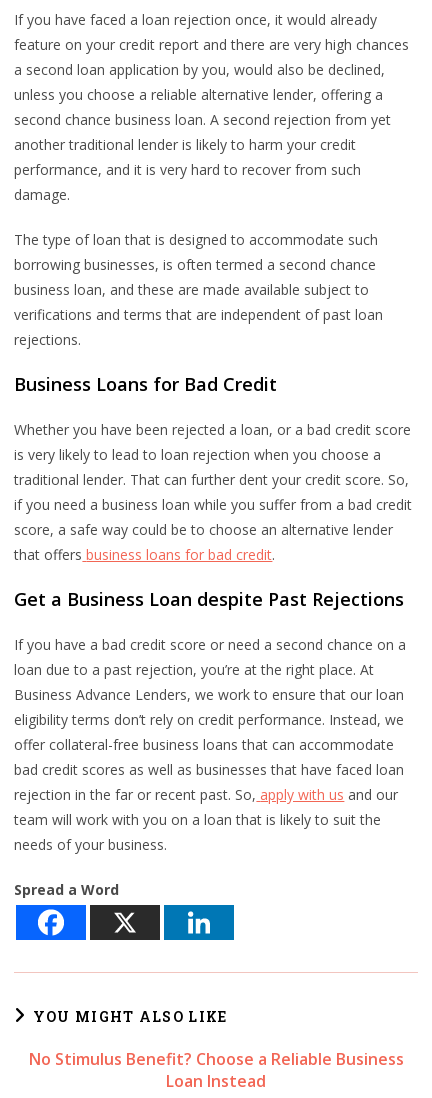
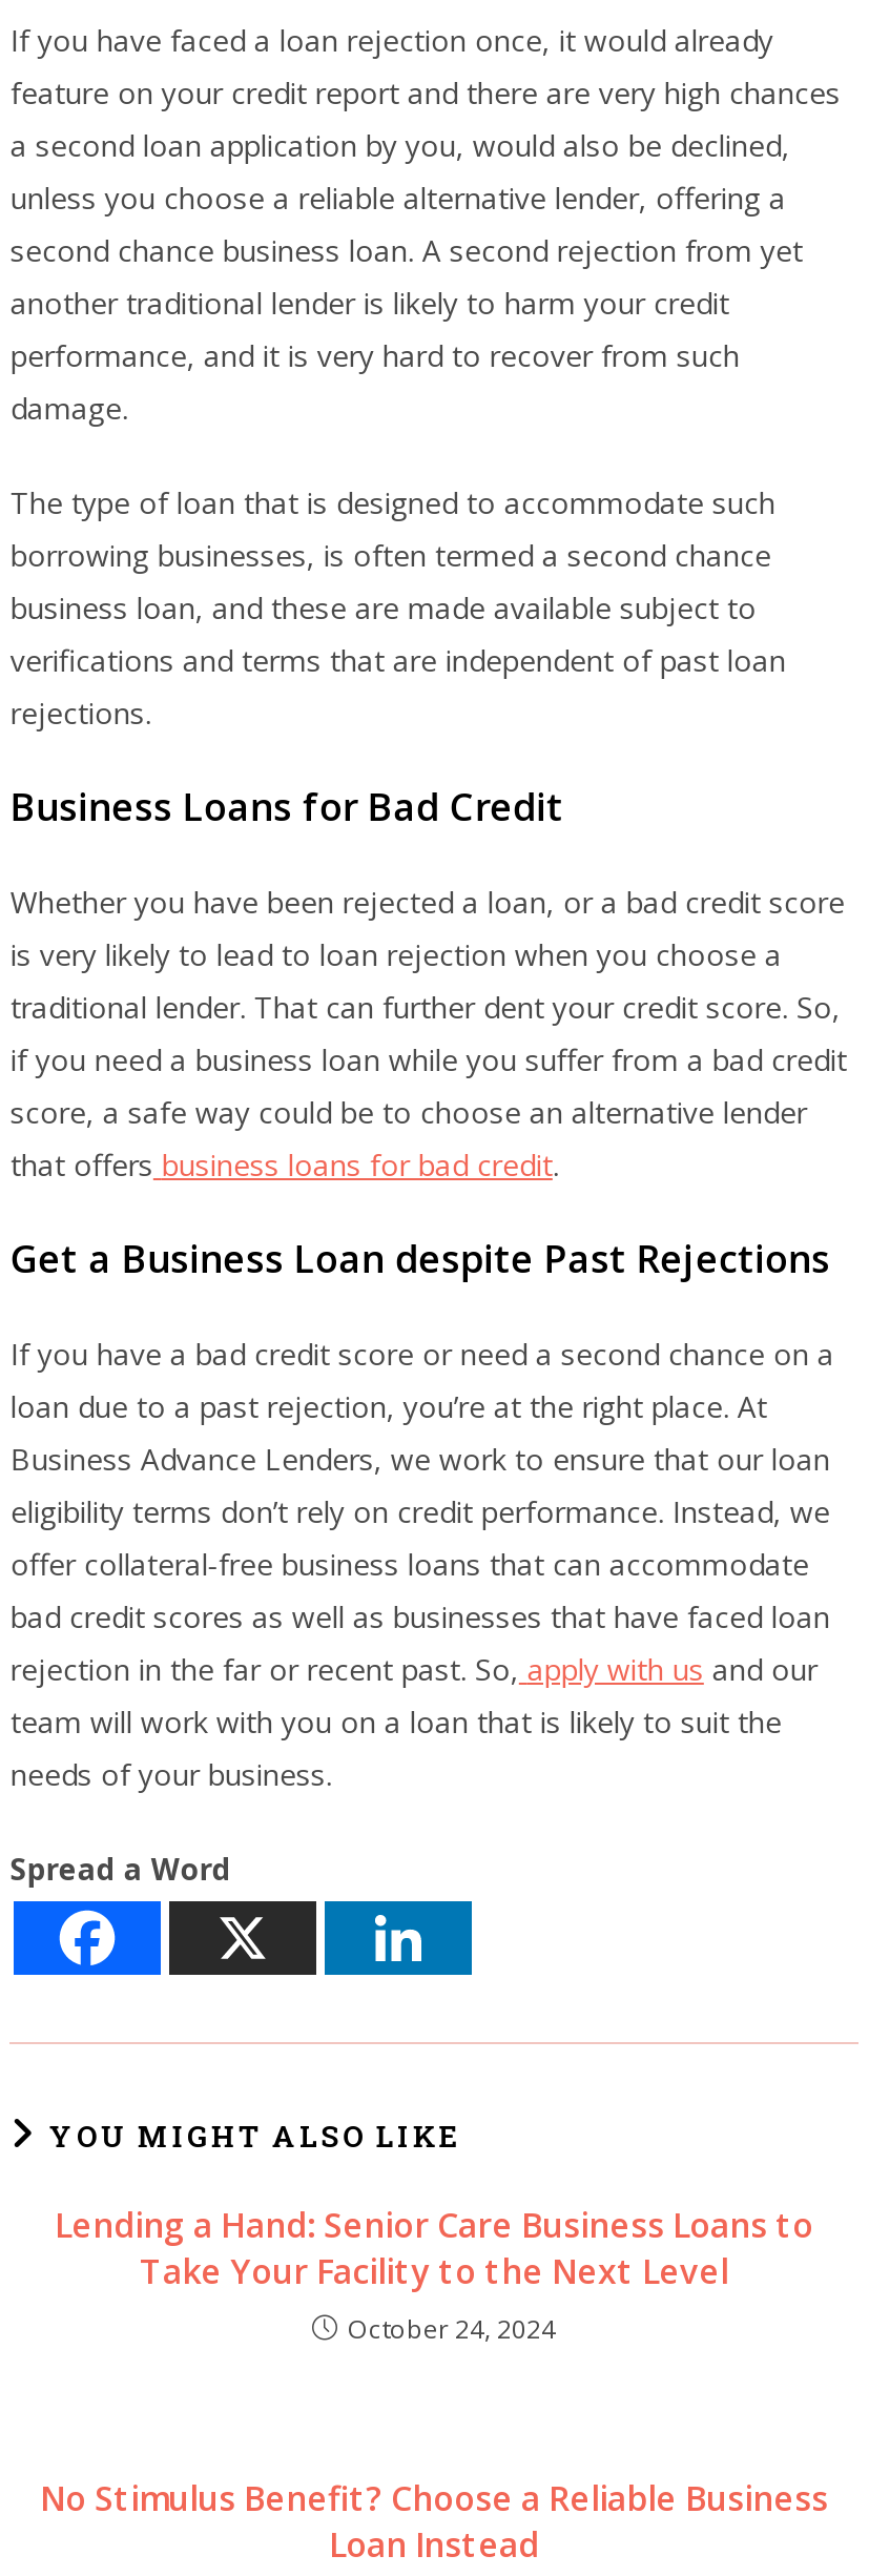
none -> [55,2201,813,2346] Lending a Hand: Senior Care Business Loans to | Take Your Facility to the Next Level | October 24, 2024

